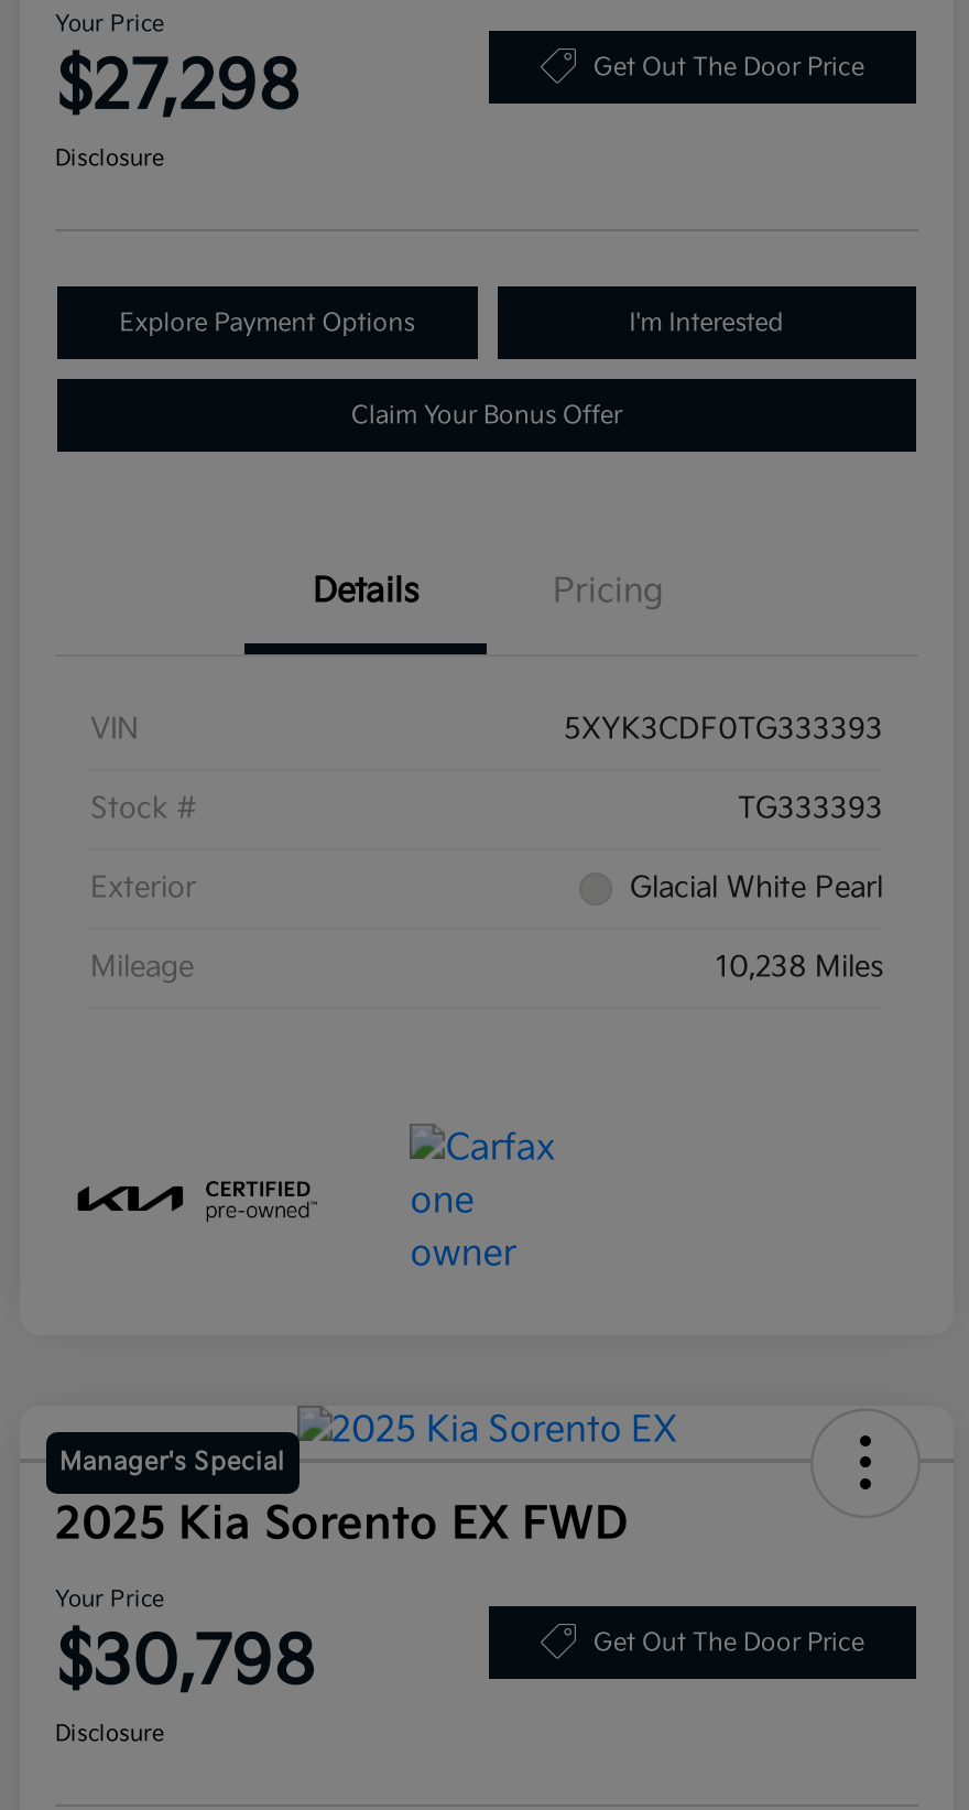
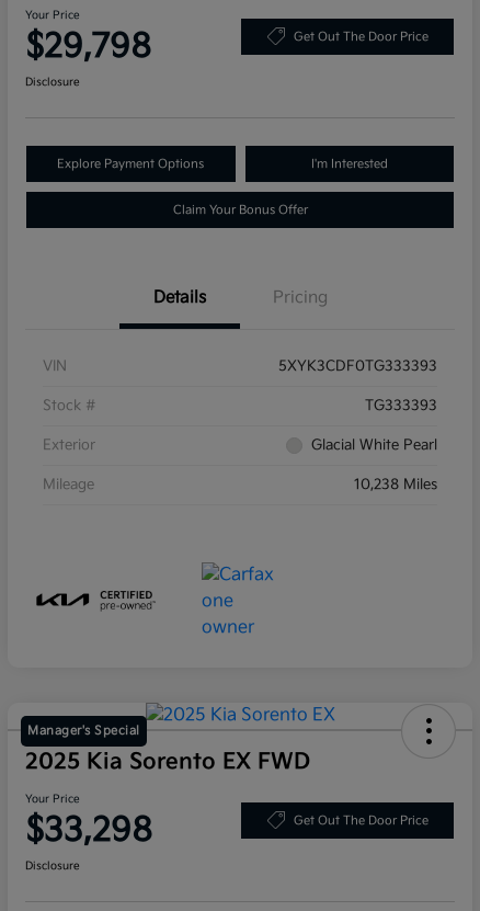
[55,49,300,128] $27,298 -> [25,28,151,67] $29,798
[55,1624,315,1704] $30,798 -> [25,811,152,851] $33,298

